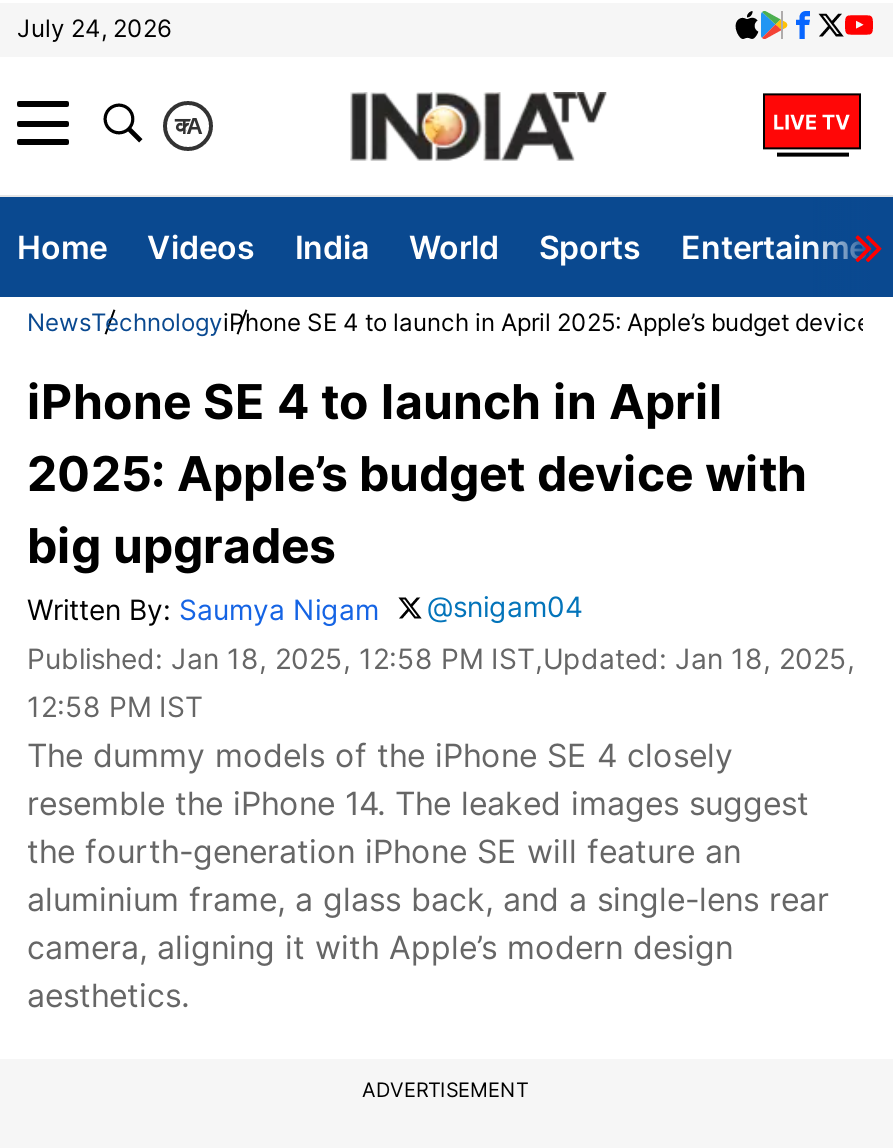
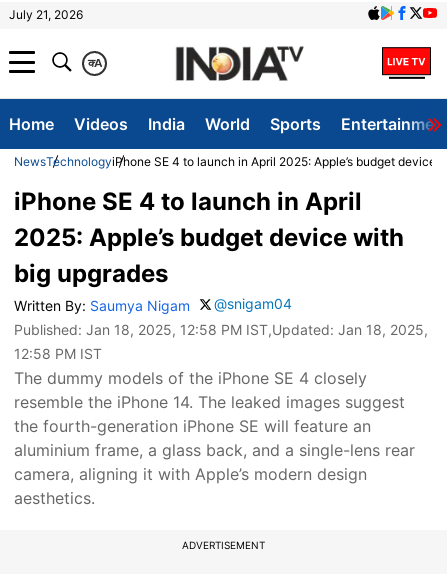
[17,13,171,43] July 24, 2026 -> [9,7,83,22] July 21, 2026

